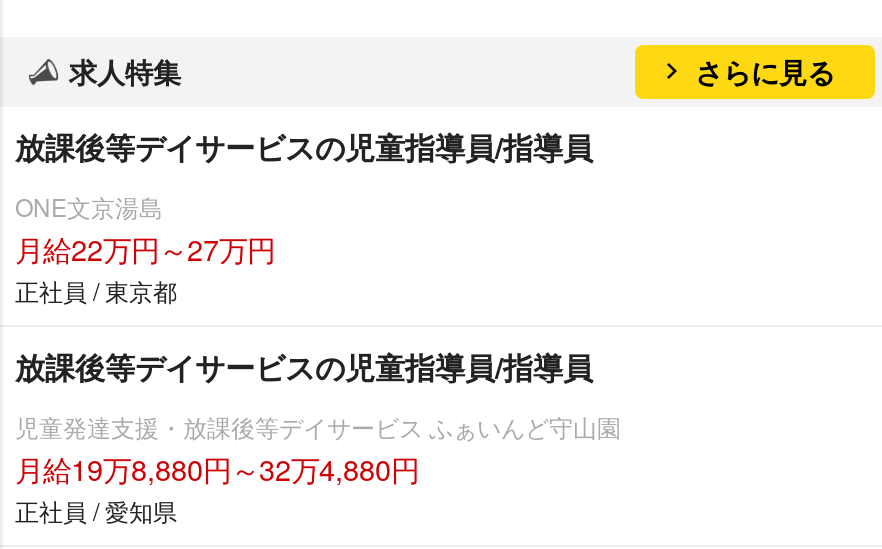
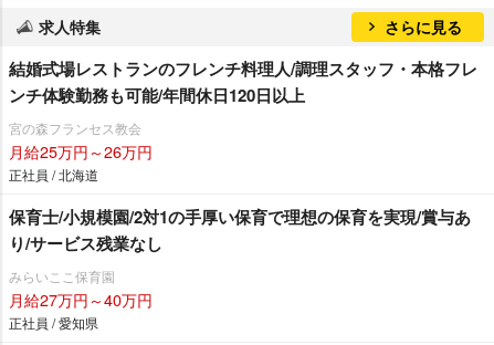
[15,125,593,169] 放課後等デイサービスの児童指導員/指導員 -> [9,56,477,107] 結婚式場レストランのフレンチ料理人/調理スタッフ・本格フレ | ンチ体験勤務も可能/年間休日120日以上
[15,189,275,307] ONE文京湯島 | 月給22万円～27万円 | 正社員 / 東京都 -> [9,118,153,183] 宮の森フランセス教会 | 月給25万円～26万円 | 正社員 / 北海道
[15,345,593,389] 放課後等デイサービスの児童指導員/指導員 -> [9,204,471,255] 保育士/小規模園/2対1の手厚い保育で理想の保育を実現/賞与あ | り/サービス残業なし
[15,409,621,489] 児童発達支援・放課後等デイサービス ふぁいんど守山園 | 月給19万8,880円～32万4,880円 -> [9,266,153,311] みらいここ保育園 | 月給27万円～40万円

